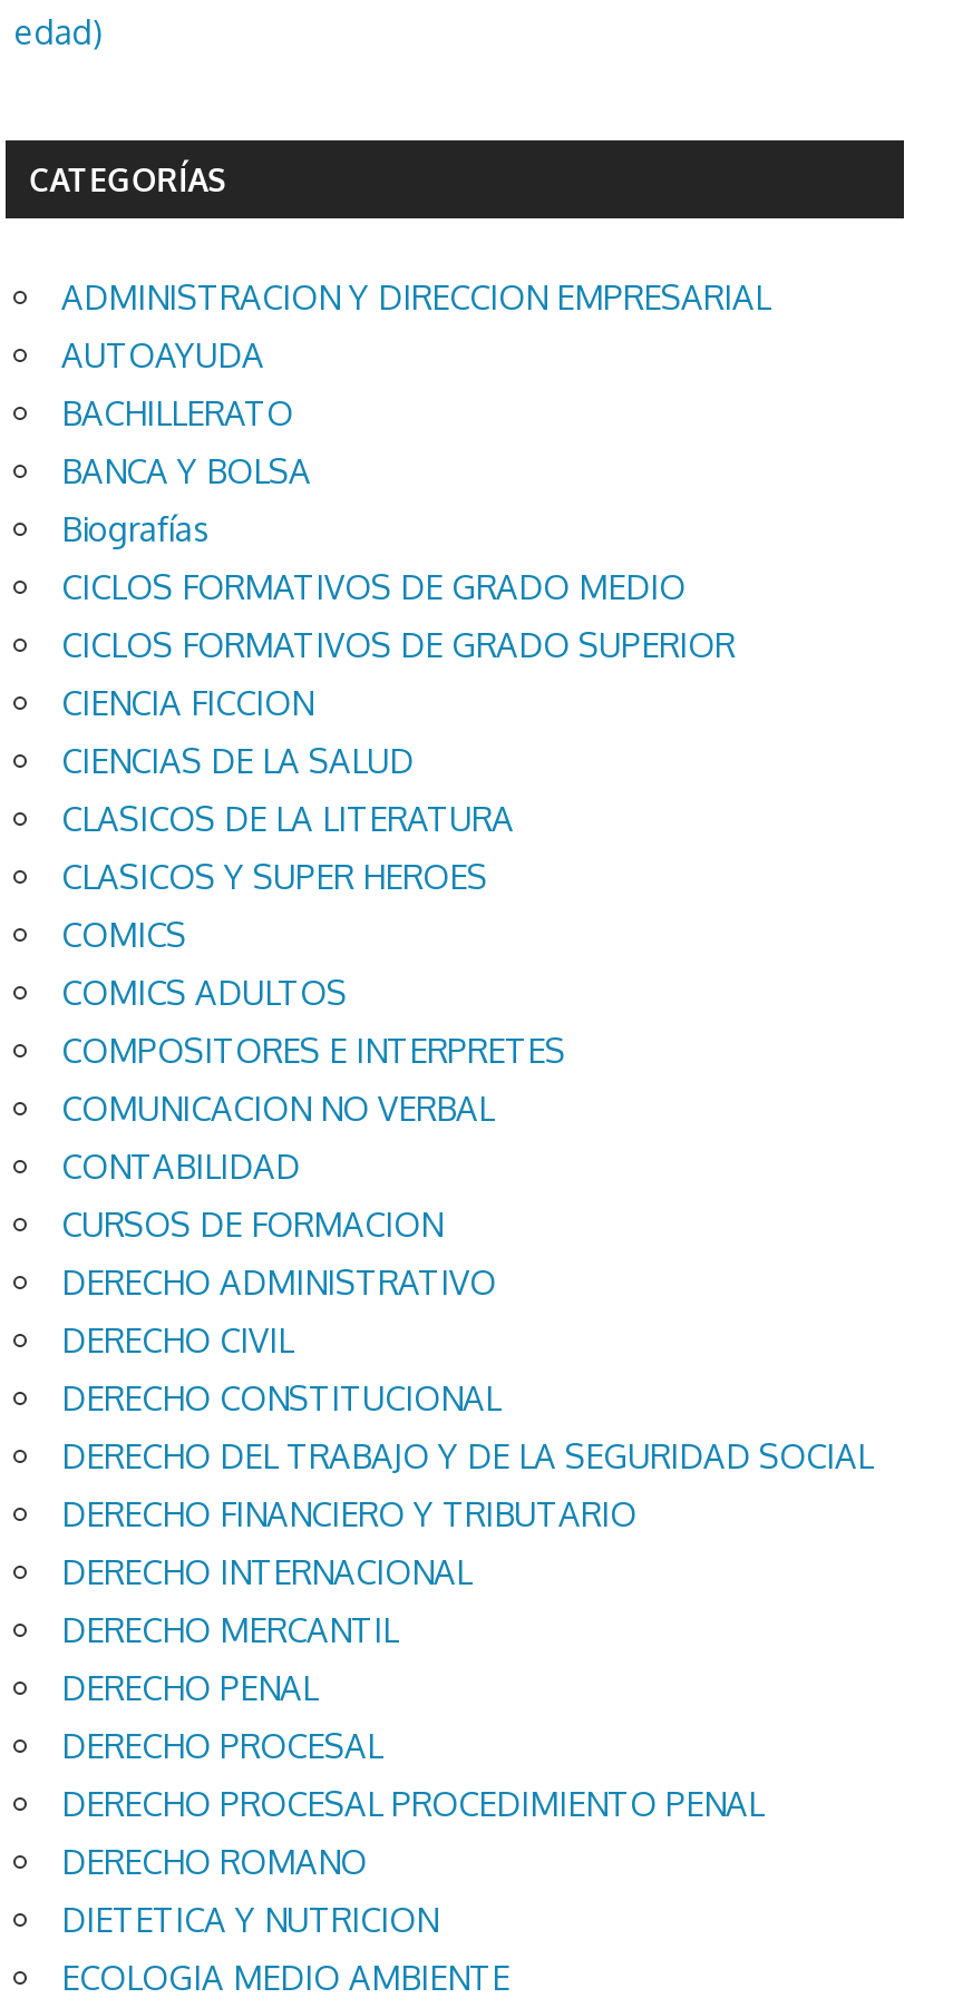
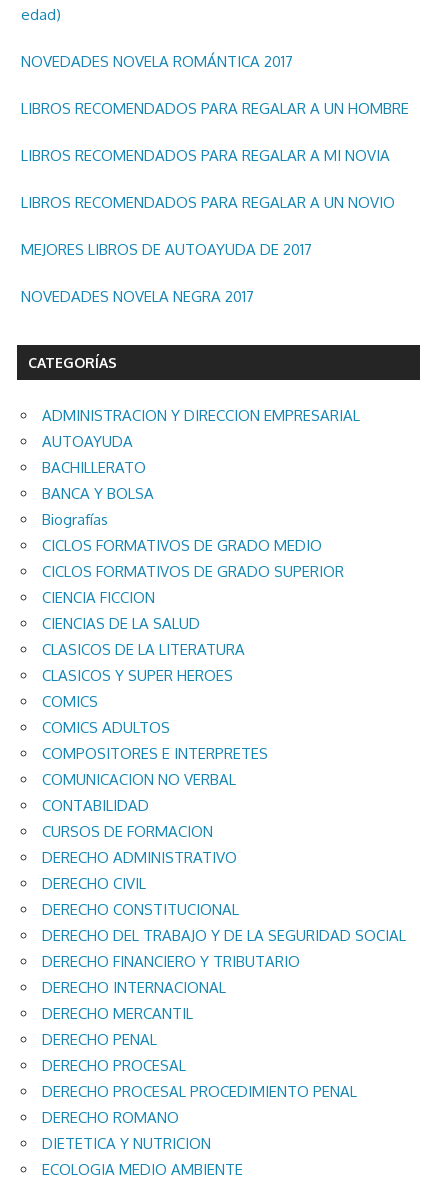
none -> [21,52,409,306] NOVEDADES NOVELA ROMÁNTICA 2017 | LIBROS RECOMENDADOS PARA REGALAR A UN HOMBRE | LIBROS RECOMENDADOS PARA REGALAR A MI NOVIA | LIBROS RECOMENDADOS PARA REGALAR A UN NOVIO | MEJORES LIBROS DE AUTOAYUDA DE 2017 | NOVEDADES NOVELA NEGRA 2017

